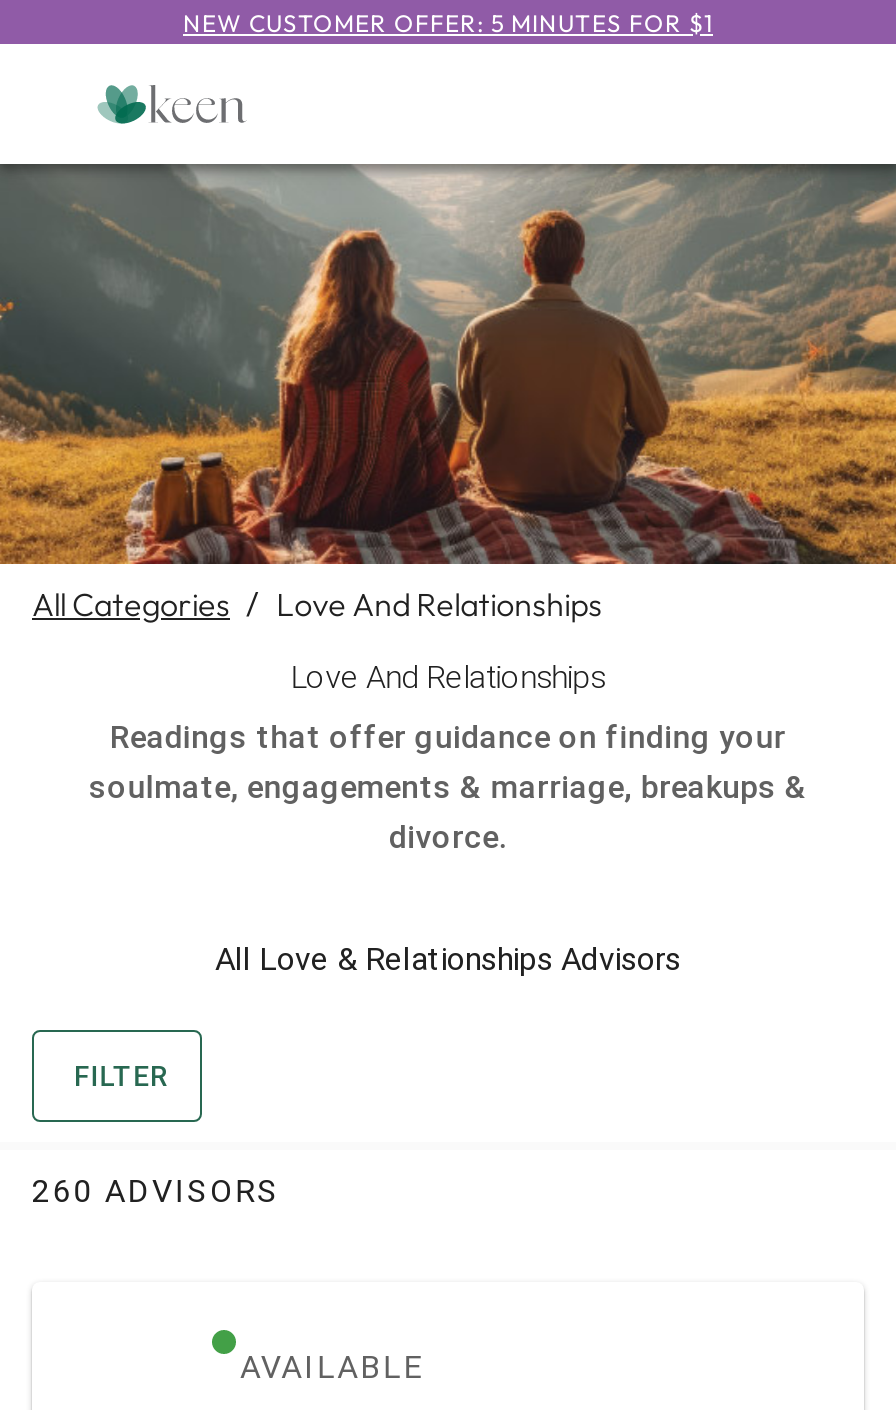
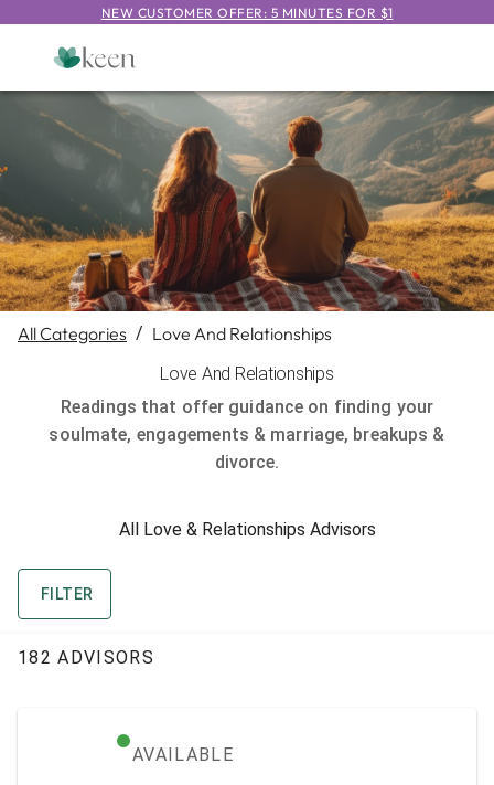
[32,1172,280,1210] 260 ADVISORS -> [18,647,154,668] 182 ADVISORS

